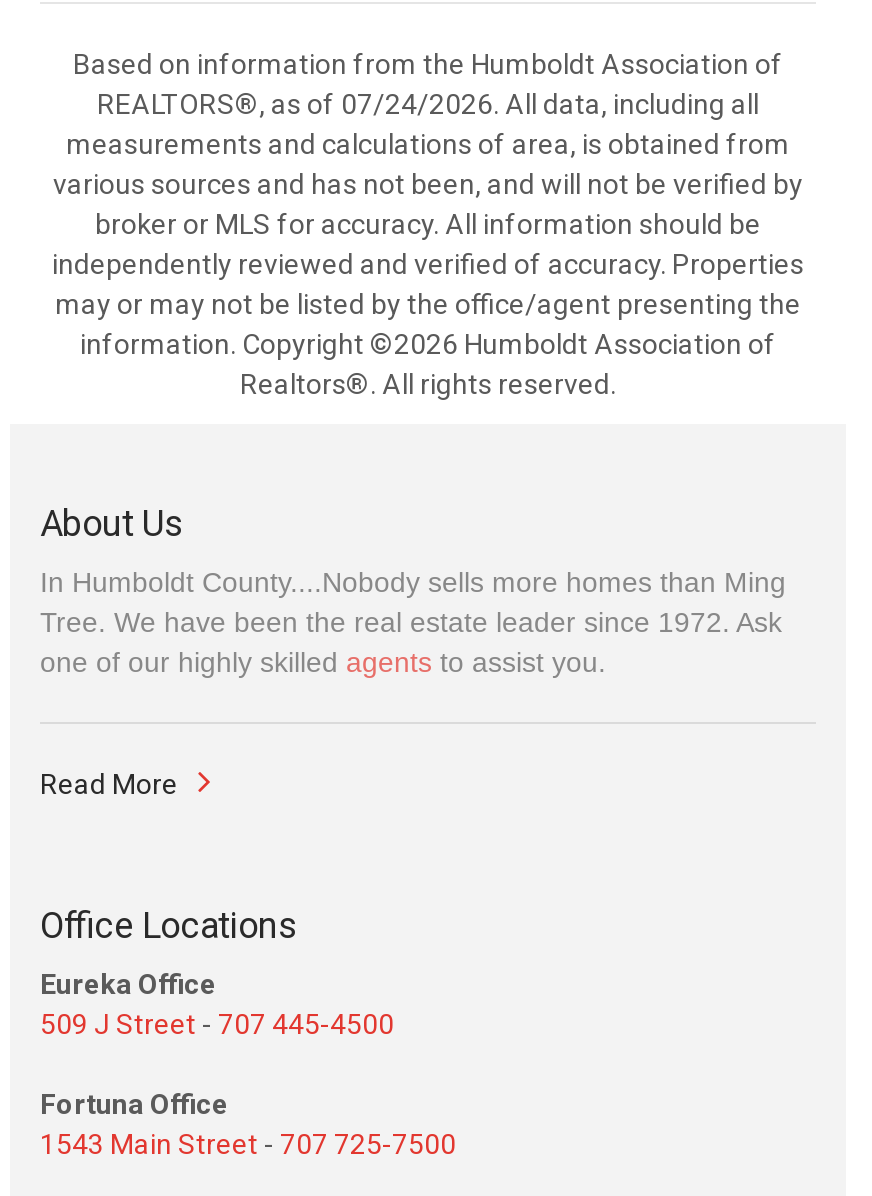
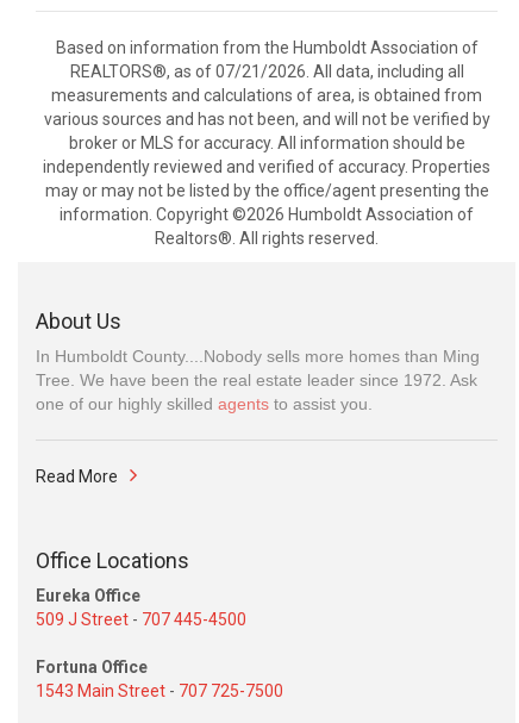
[97,88,759,120] REALTORS®, as of 07/24/2026. All data, including all -> [70,62,464,81] REALTORS®, as of 07/21/2026. All data, including all

